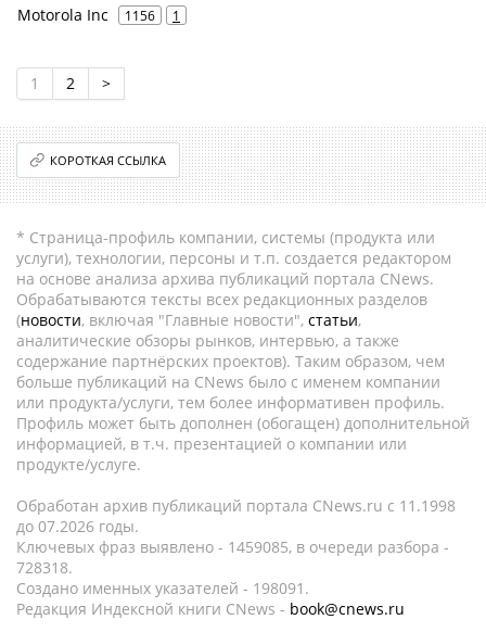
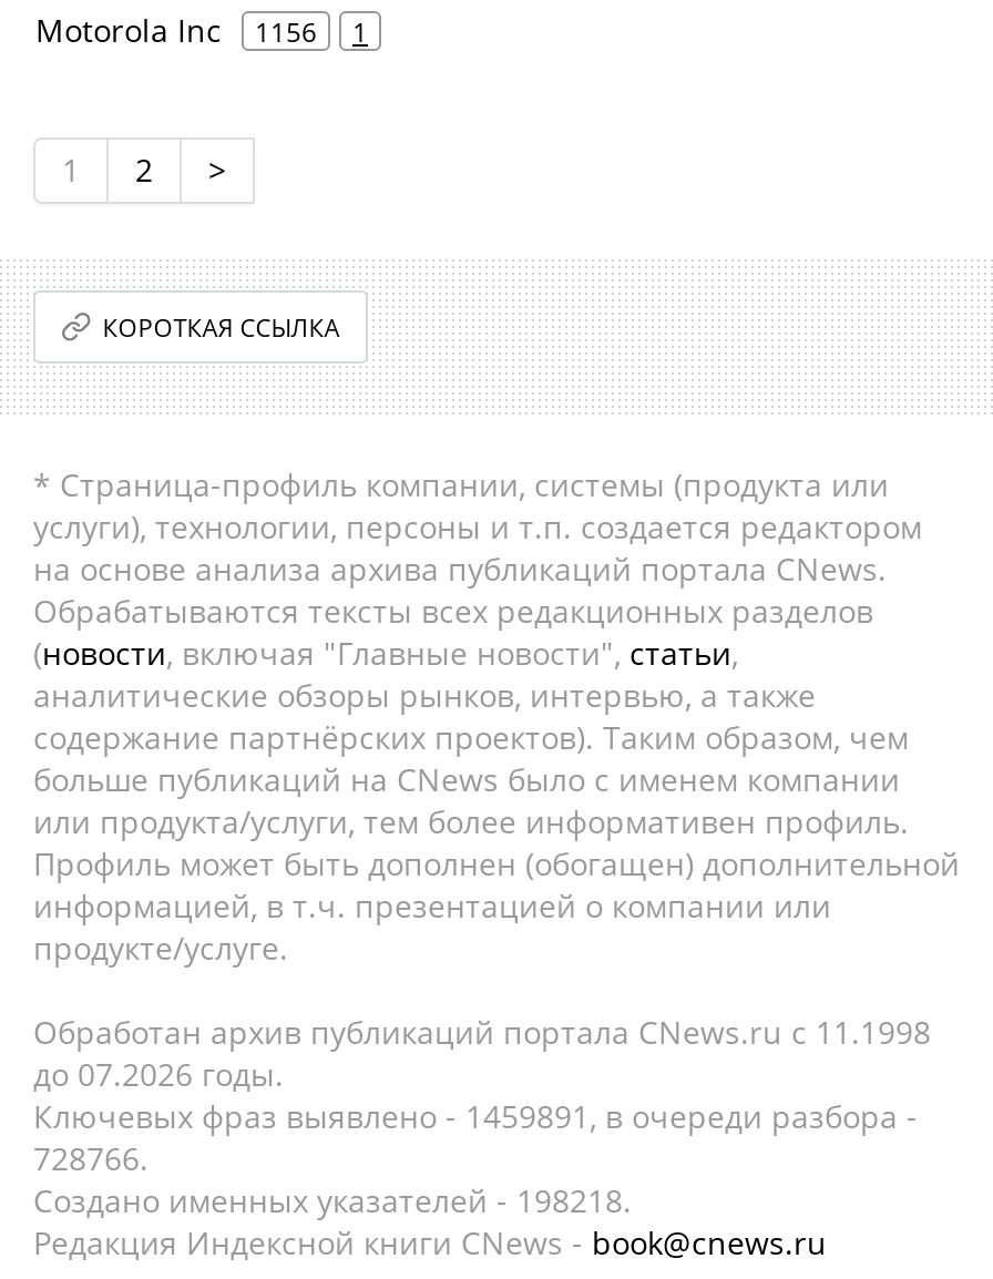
[16,536,449,557] Ключевых фраз выявлено - 1459085, в очереди разбора - -> [33,1095,918,1137] Ключевых фраз выявлено - 1459891, в очереди разбора -
[16,557,73,578] 728318. -> [33,1137,149,1179] 728766.
[16,578,309,598] Создано именных указателей - 198091. -> [33,1179,632,1221] Создано именных указателей - 198218.

